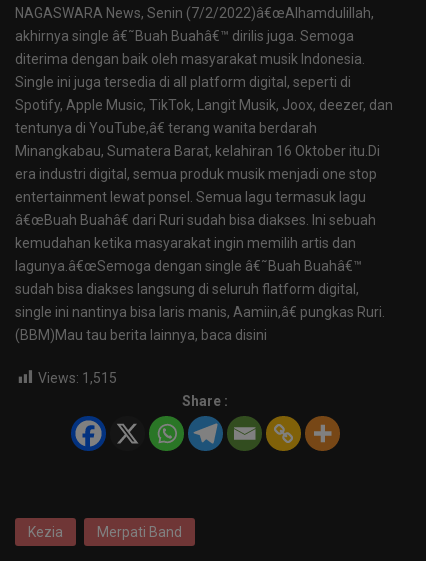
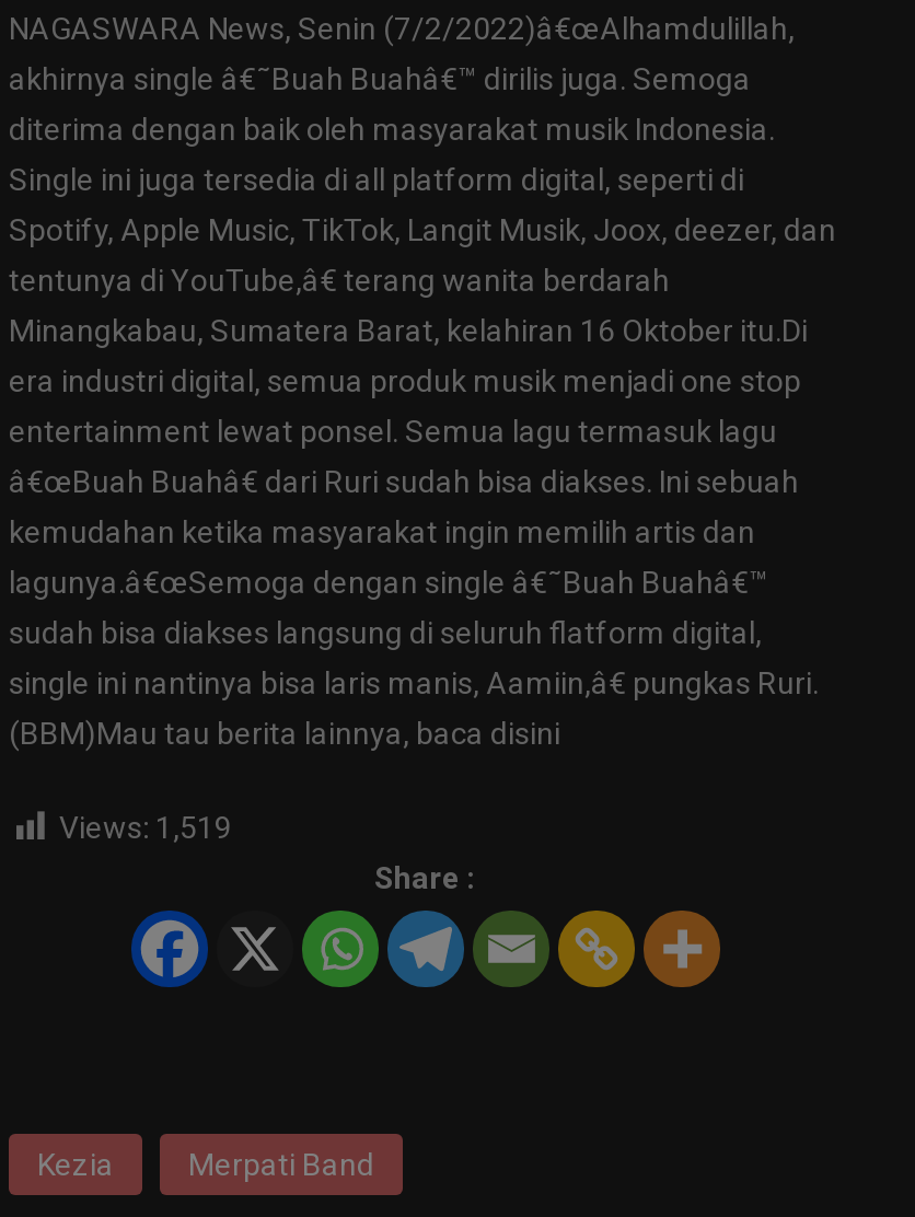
[38,370,117,386] Views: 1,515 -> [59,810,232,845] Views: 1,519

